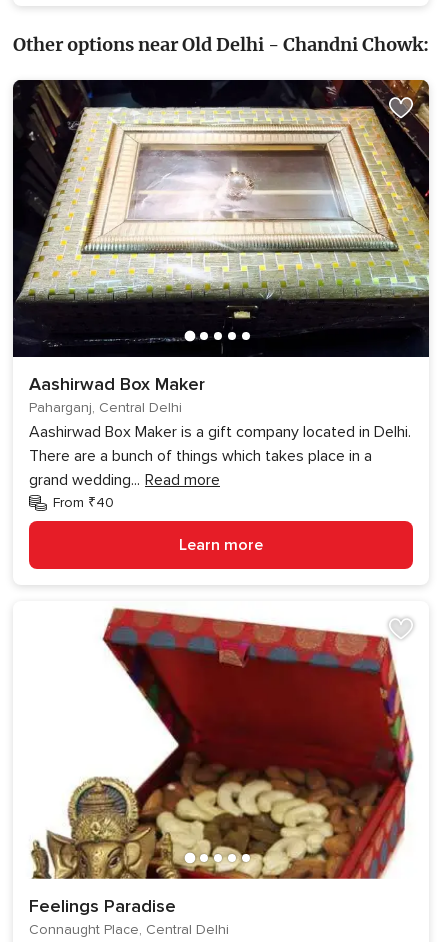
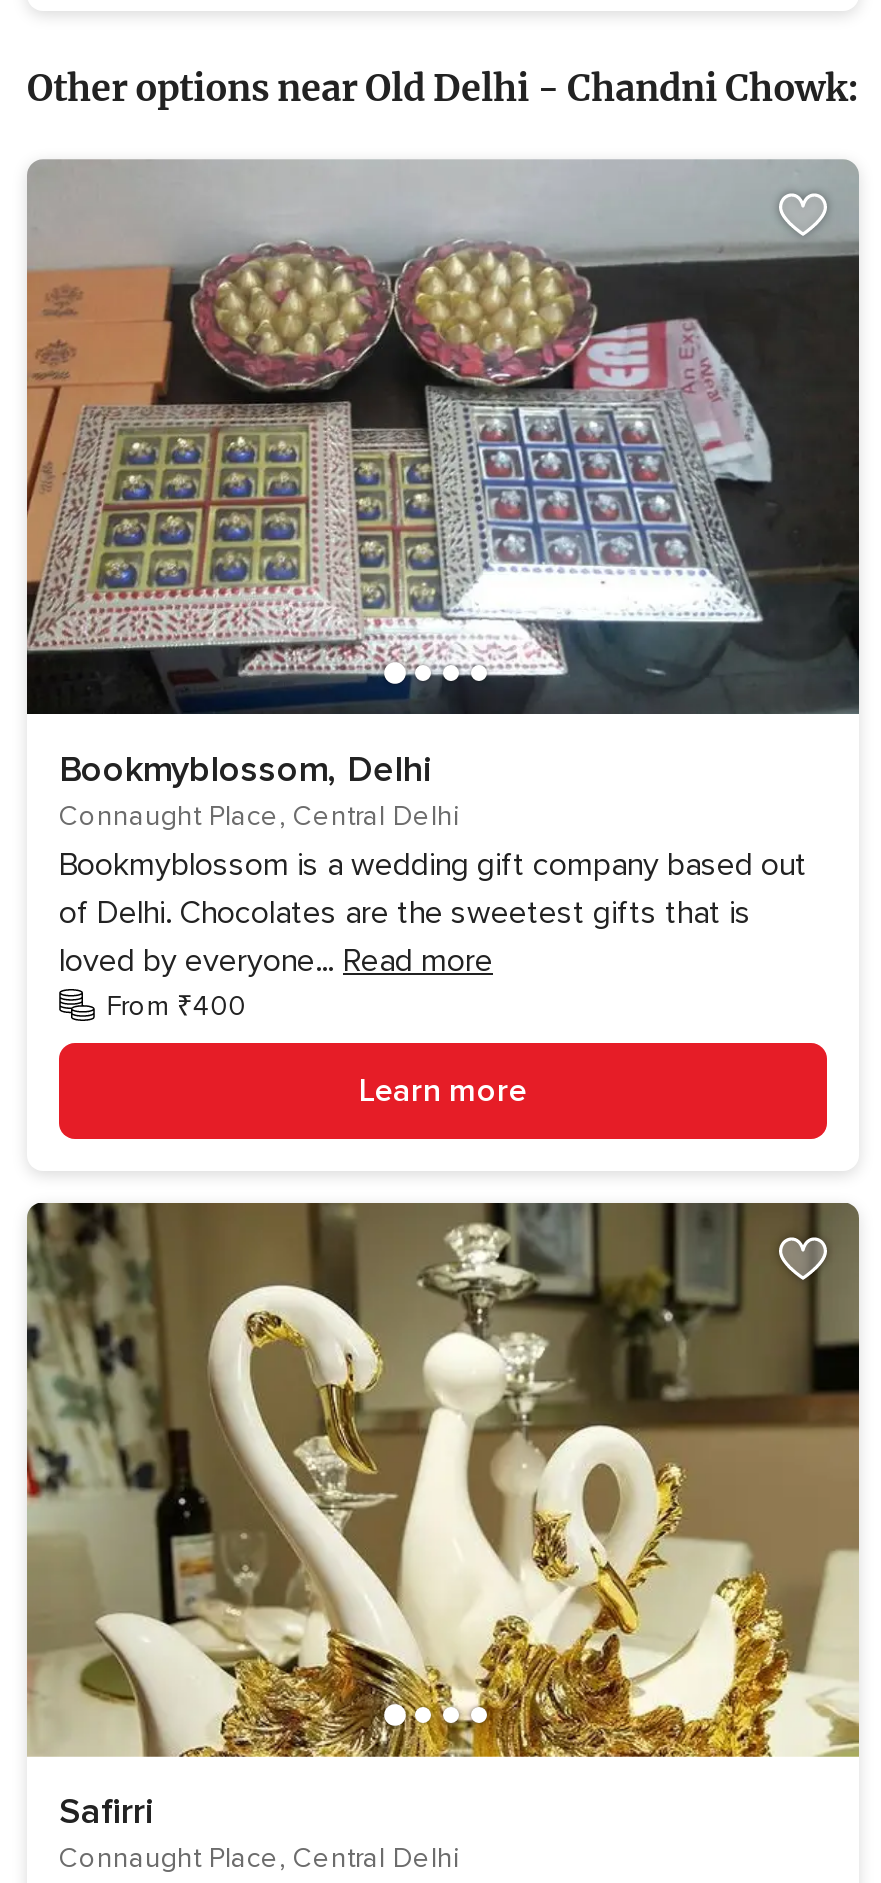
[12,79,430,511] [image] | Aashirwad Box Maker | Paharganj, Central Delhi | Aashirwad Box Maker is a gift company located in Delhi. | There are a bunch of things which takes place in a | grand wedding... Read more | From ₹40 -> [25,158,861,1022] [image] | Bookmyblossom, Delhi | Connaught Place, Central Delhi | Bookmyblossom is a wedding gift company based out | of Delhi. Chocolates are the sweetest gifts that is | loved by everyone... Read more | From ₹400
[13,602,429,917] [image] | Feelings Paradise -> [25,1202,861,1833] [image] | Safirri

